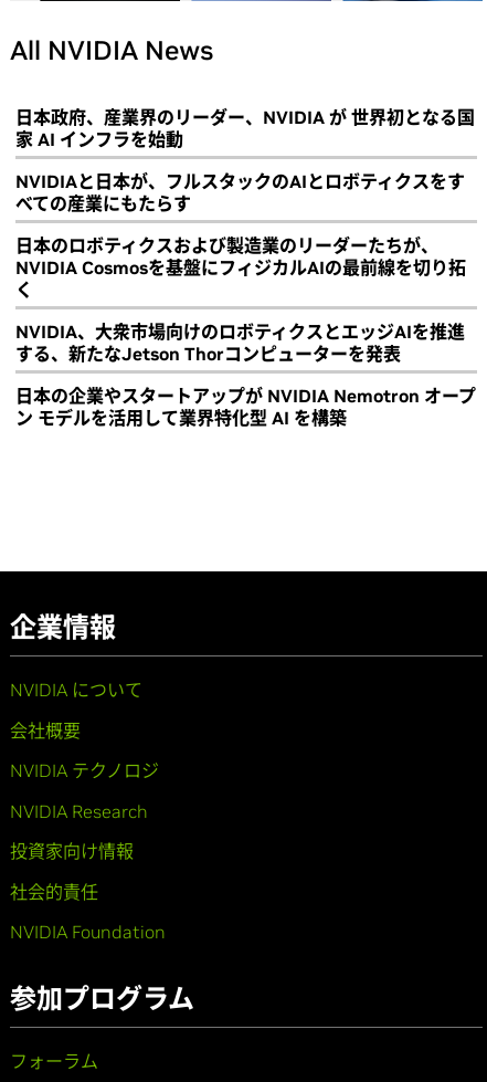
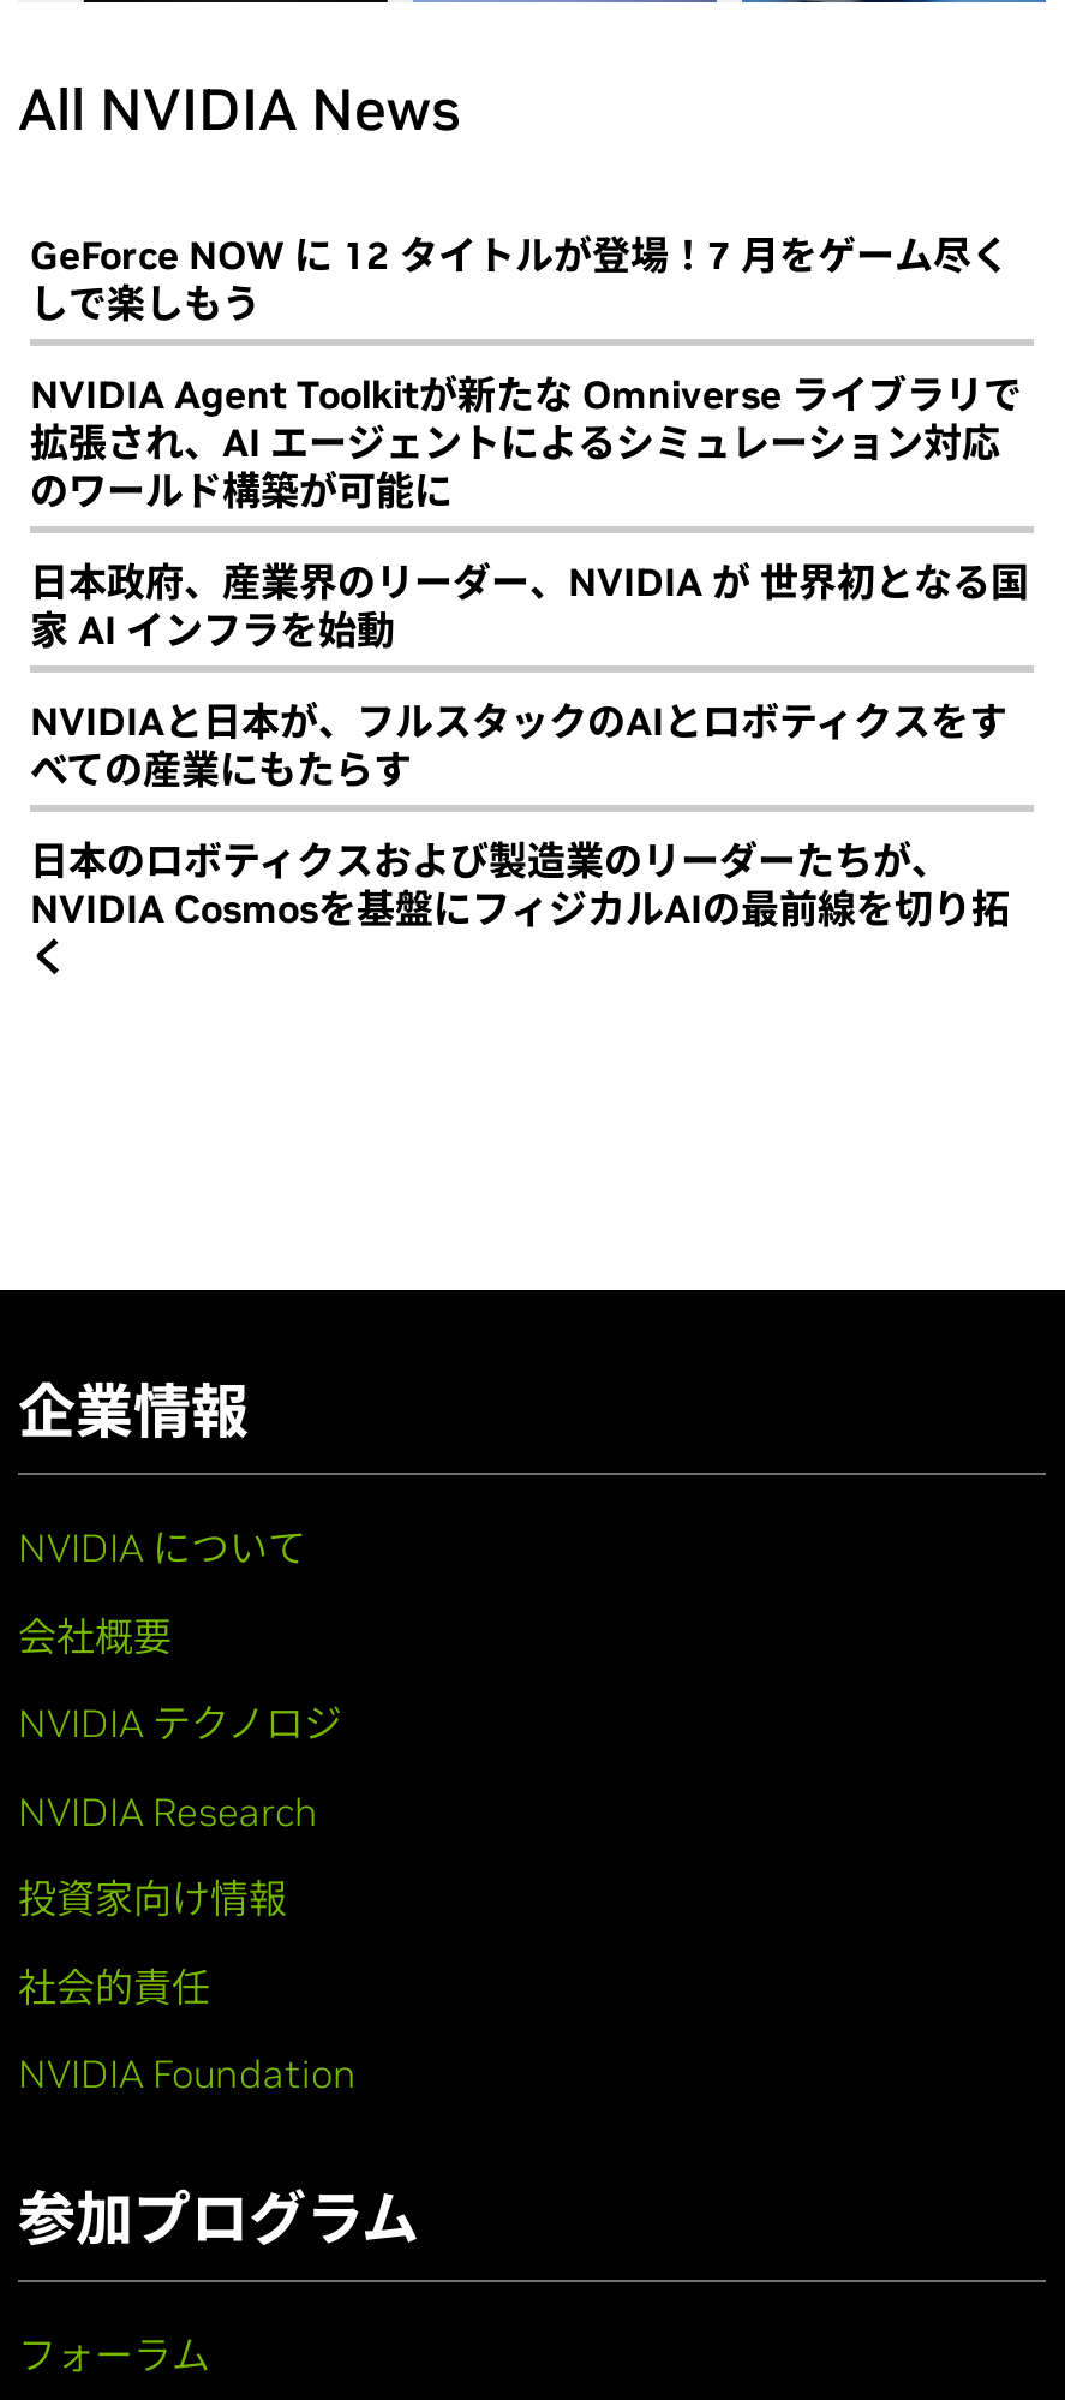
none -> [30,232,1022,515] GeForce NOW に 12 タイトルが登場！7 月をゲーム尽く | しで楽しもう | NVIDIA Agent Toolkitが新たな Omniverse ライブラリで | 拡張され、AI エージェントによるシミュレーション対応 | のワールド構築が可能に
moved [15,107,475,301] -> [30,558,1029,981]: 日本政府、産業界のリーダー、NVIDIA が 世界初となる国 | 家 AI インフラを始動 | NVIDIAと日本が、フルスタックのAIとロボティクスをす | べての産業にもたらす | 日本のロボティクスおよび製造業のリーダーたちが、 | NVIDIA Cosmosを基盤にフィジカルAIの最前線を切り拓 | く
[15,321,476,429] NVIDIA、大衆市場向けのロボティクスとエッジAIを推進 | する、新たなJetson Thorコンピューターを発表 | 日本の企業やスタートアップが NVIDIA Nemotron オープ | ン モデルを活用して業界特化型 AI を構築 -> none

